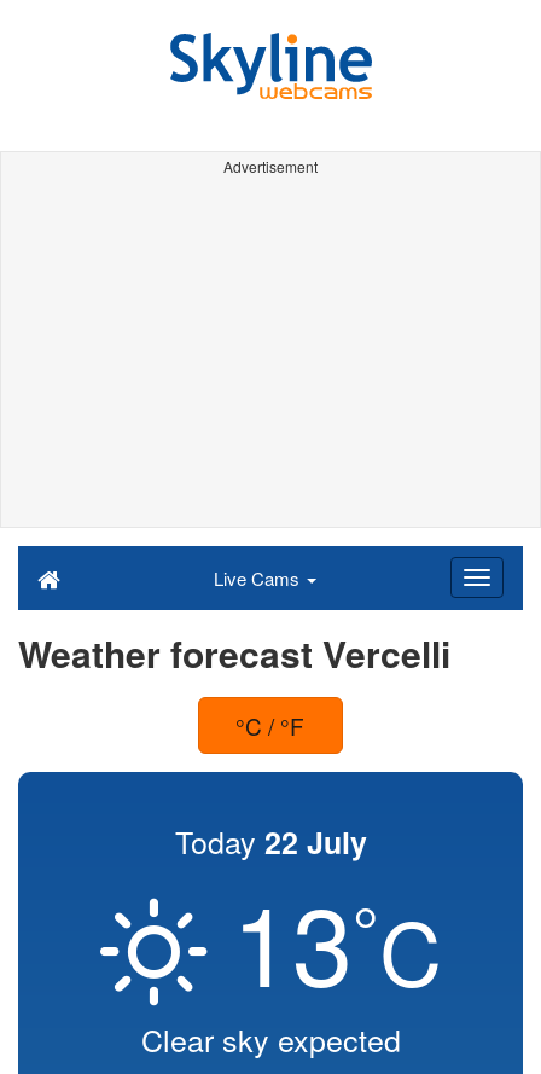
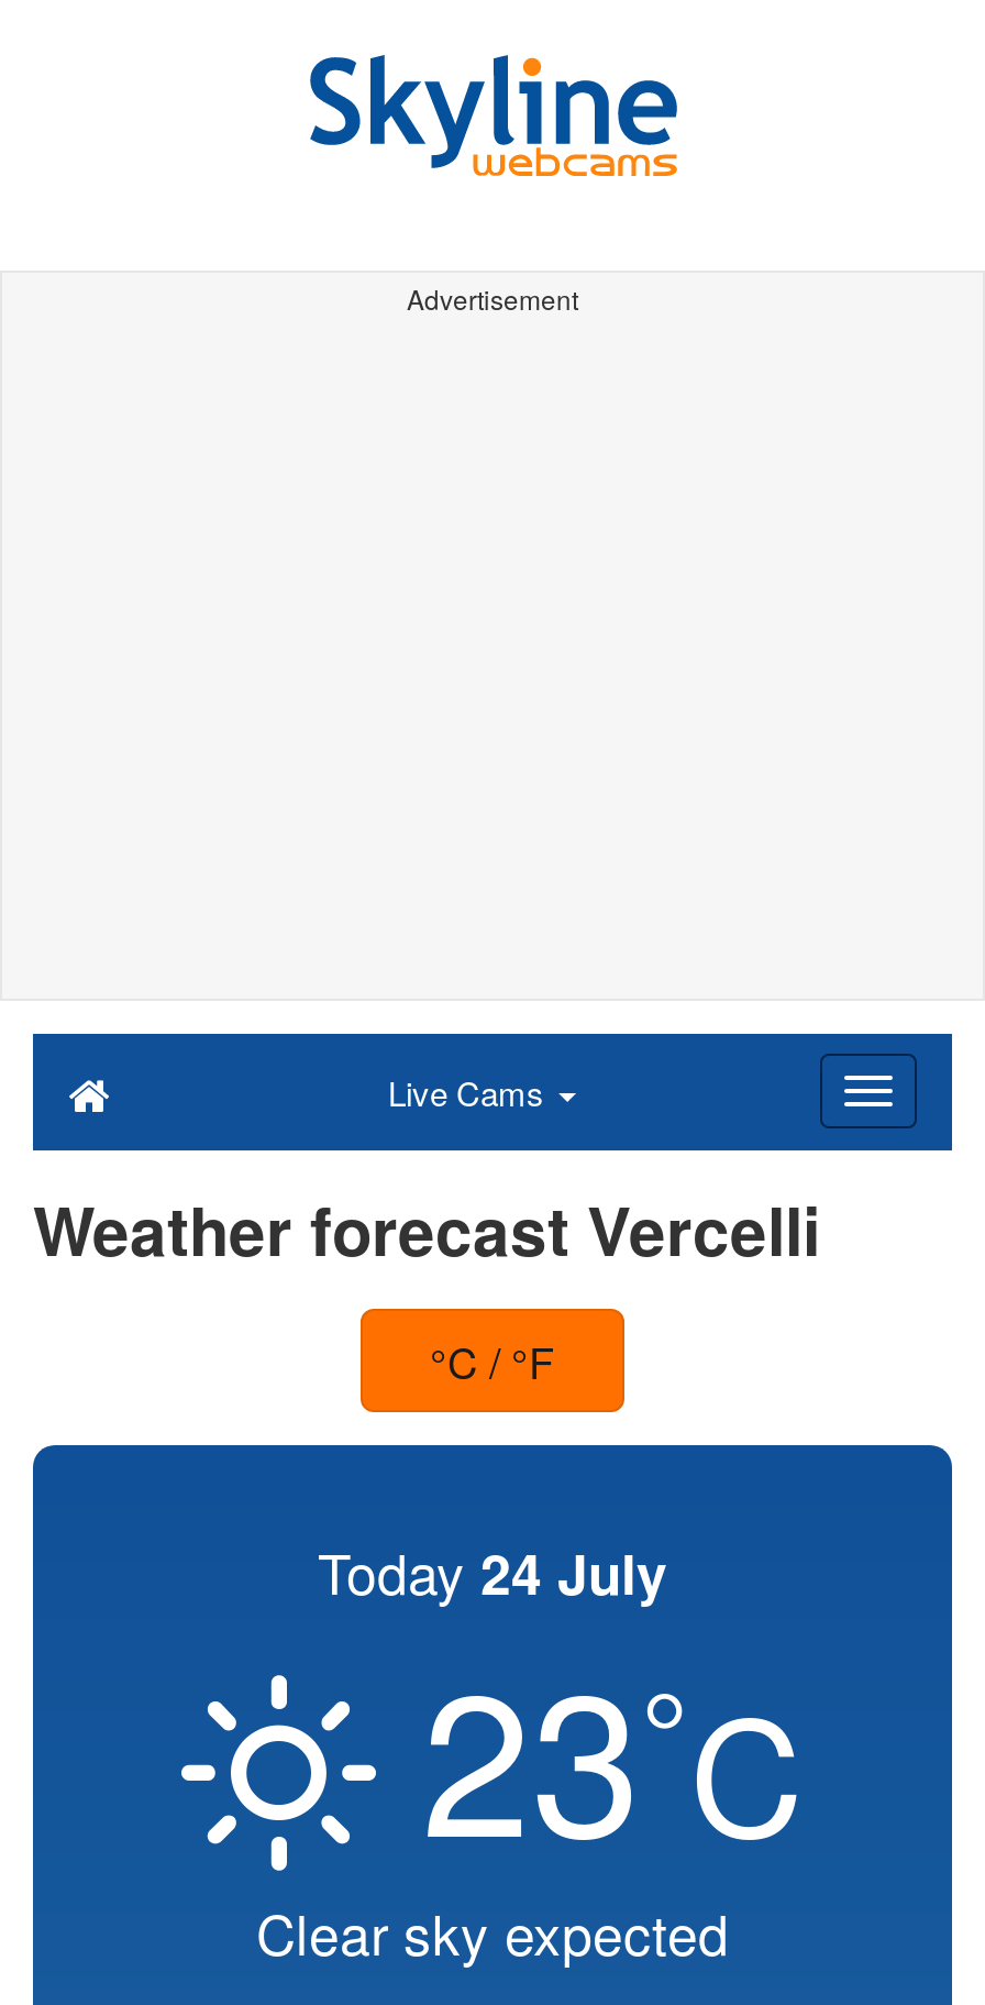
[174,819,367,864] Today 22 July -> [318,1531,667,1612] Today 24 July
[231,863,441,1018] 13°C -> [421,1610,804,1894] 23°C

